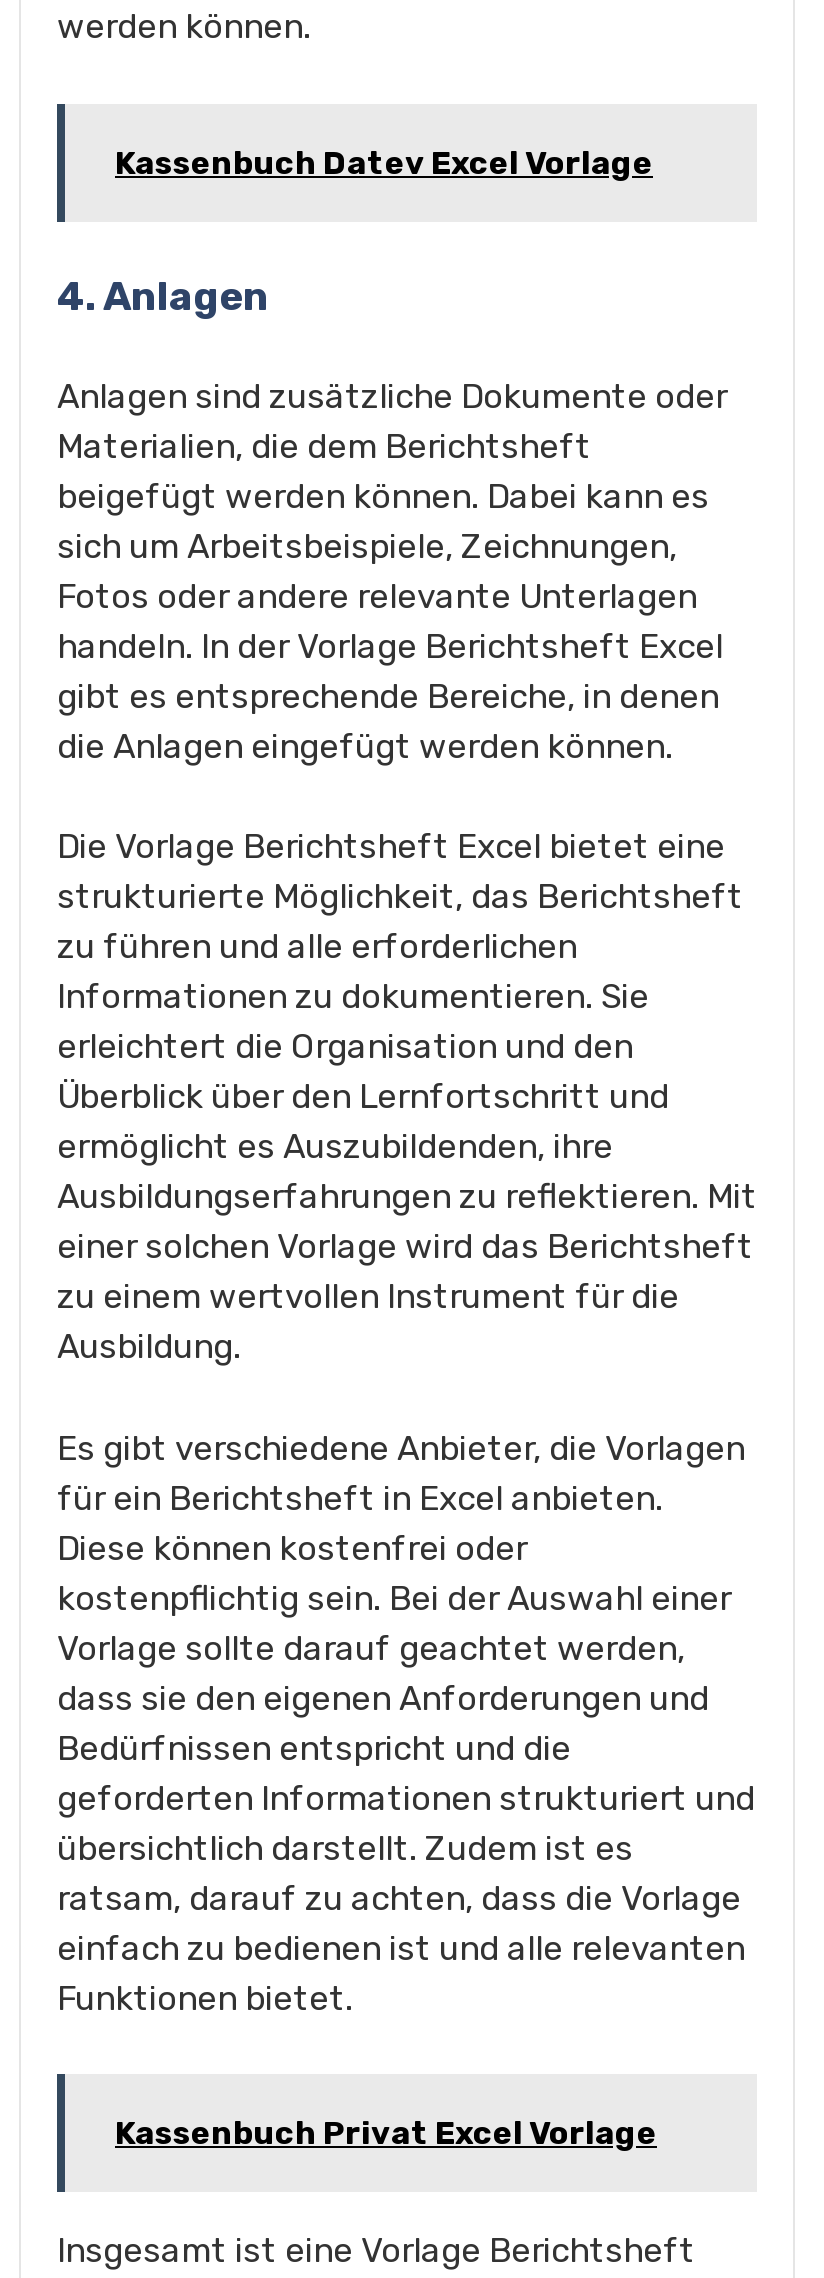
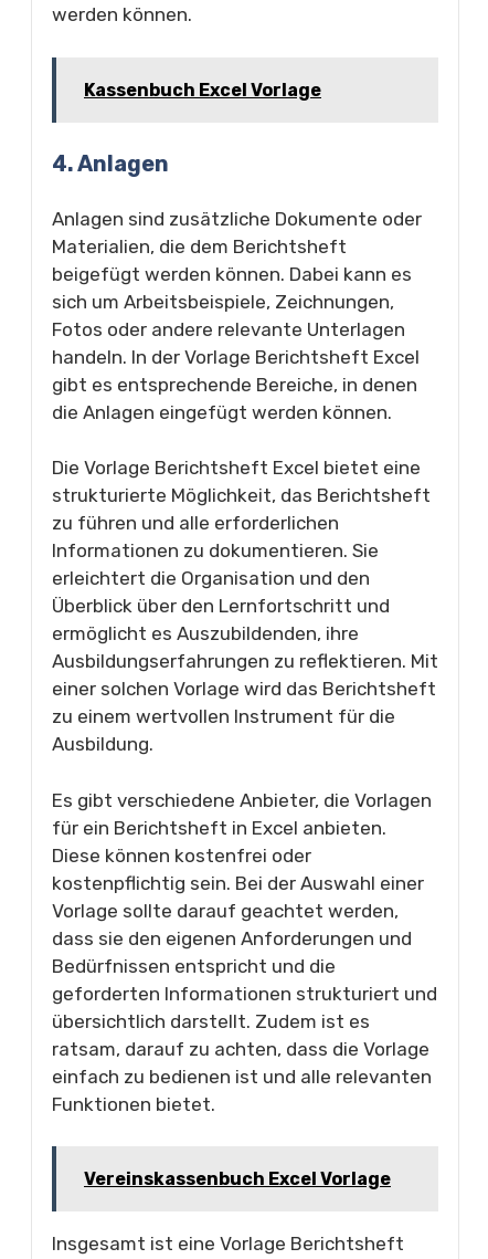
[115,143,653,181] Kassenbuch Datev Excel Vorlage -> [84,79,321,100] Kassenbuch Excel Vorlage
[115,2114,657,2152] Kassenbuch Privat Excel Vorlage -> [84,1168,391,1189] Vereinskassenbuch Excel Vorlage

